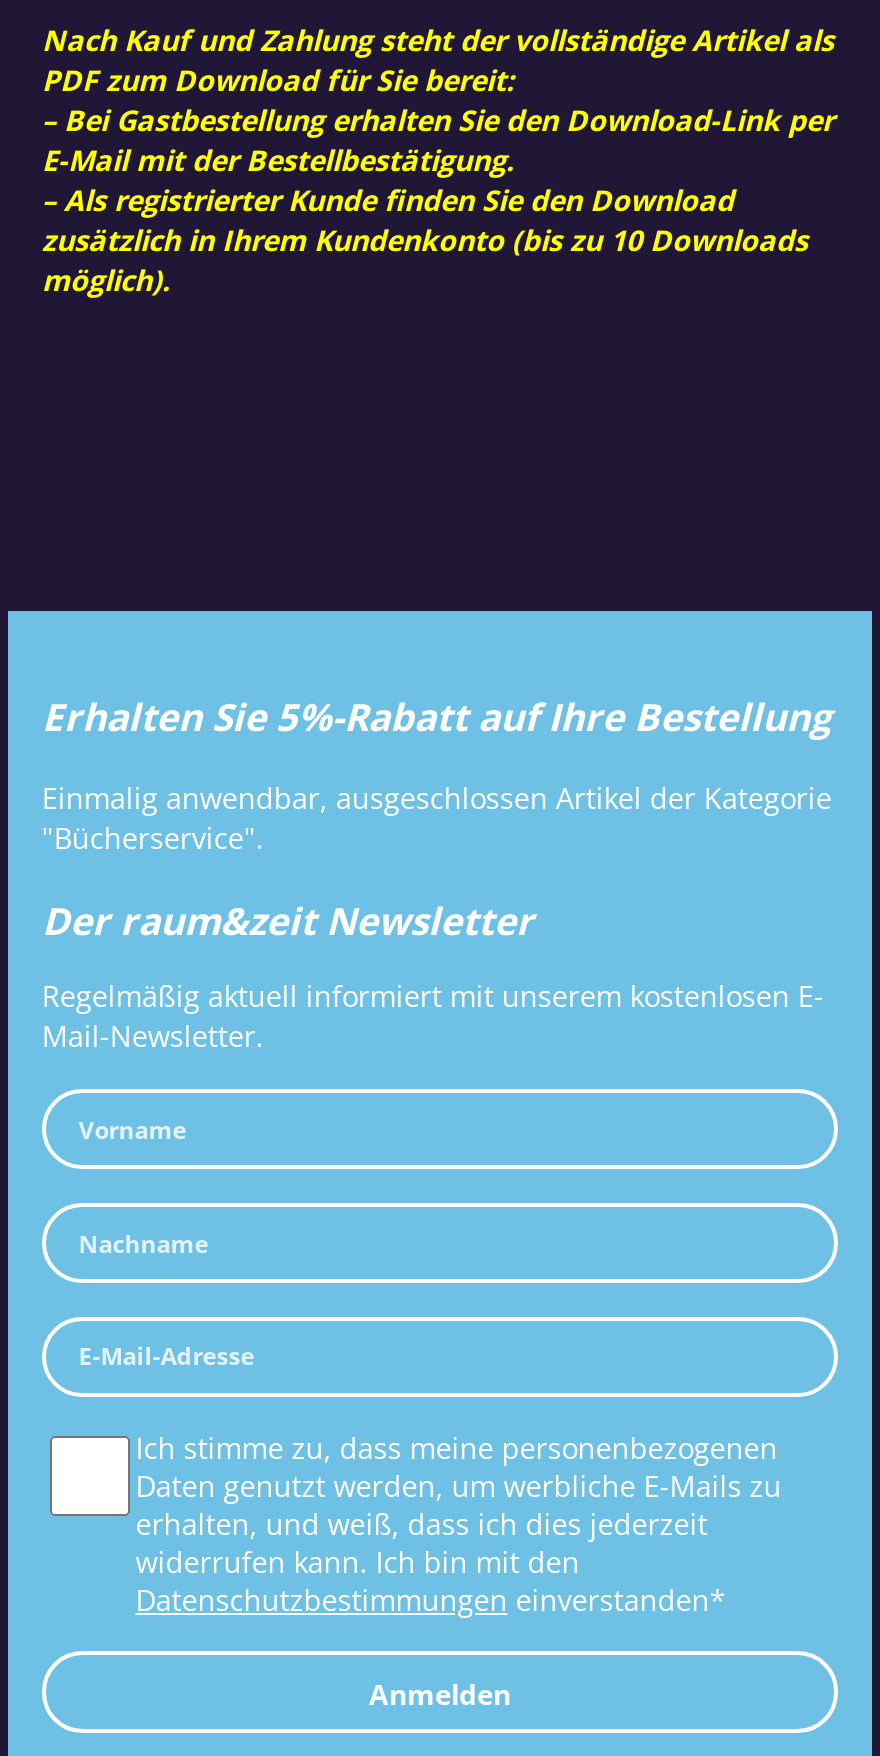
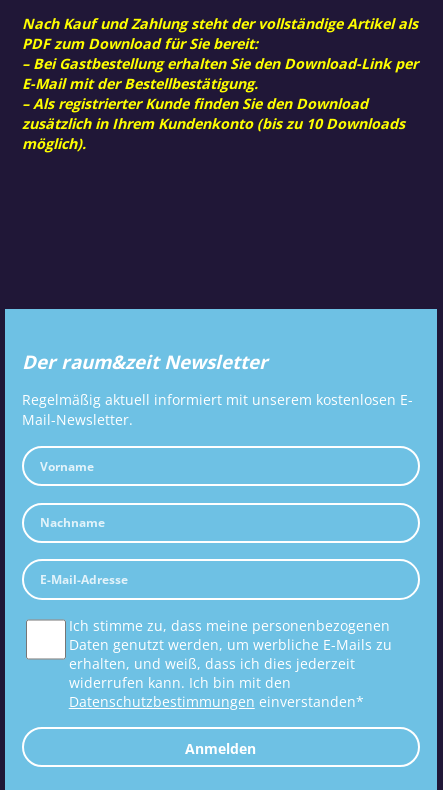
[42,691,832,858] Erhalten Sie 5%-Rabatt auf Ihre Bestellung | Einmalig anwendbar, ausgeschlossen Artikel der Kategorie | "Bücherservice". -> none

